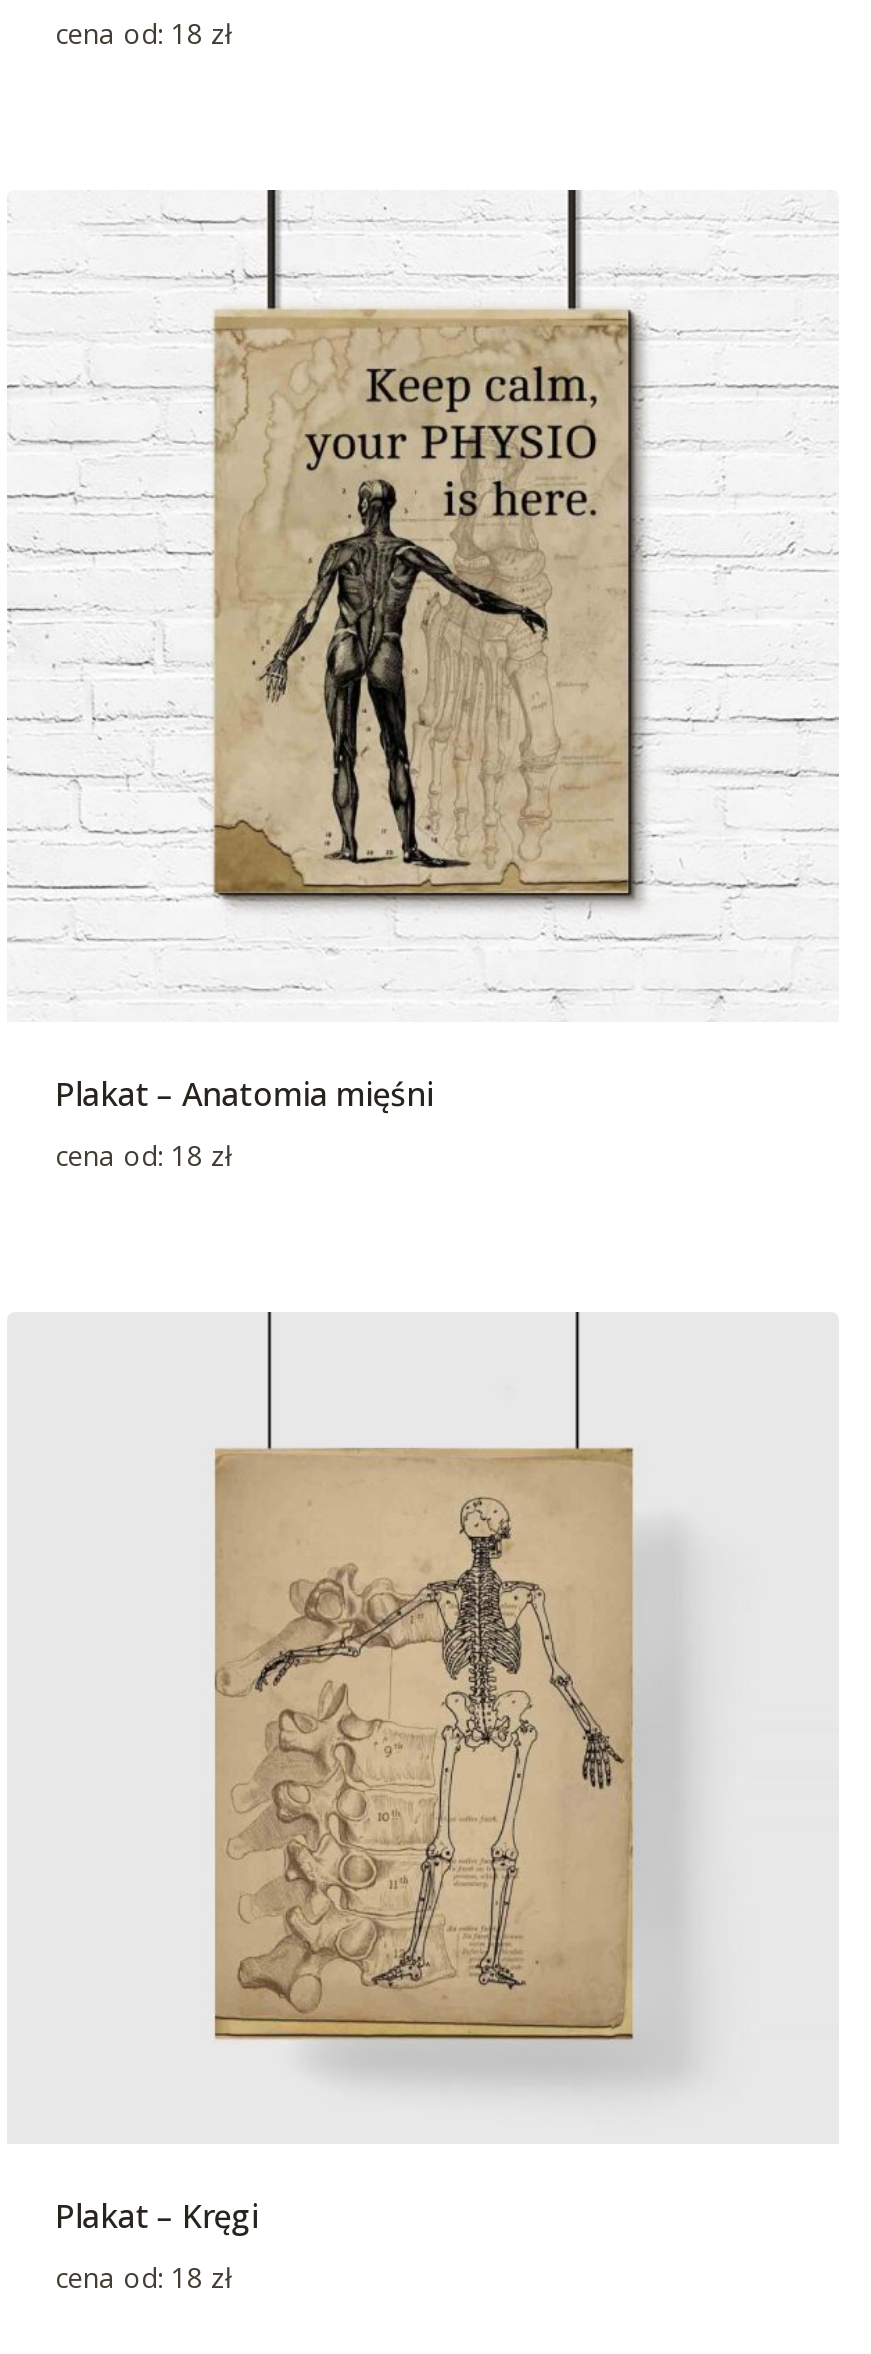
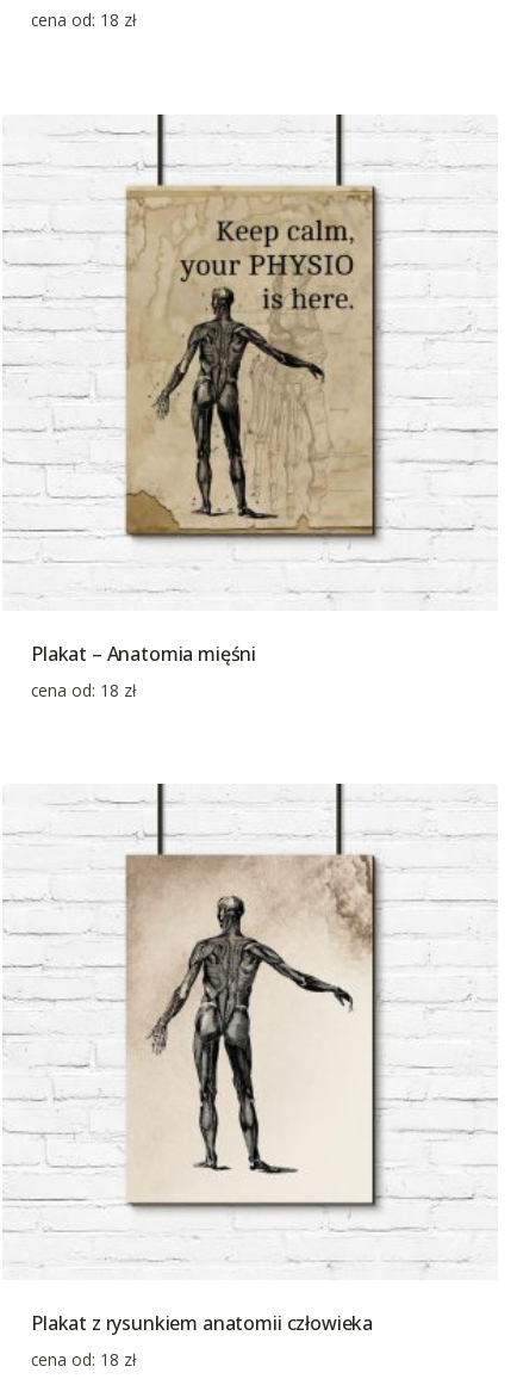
[211,1316,707,2096] [image] -> [99,784,419,1248] [image]
[55,2195,259,2239] Plakat – Kręgi -> [31,1309,373,1336] Plakat z rysunkiem anatomii człowieka

